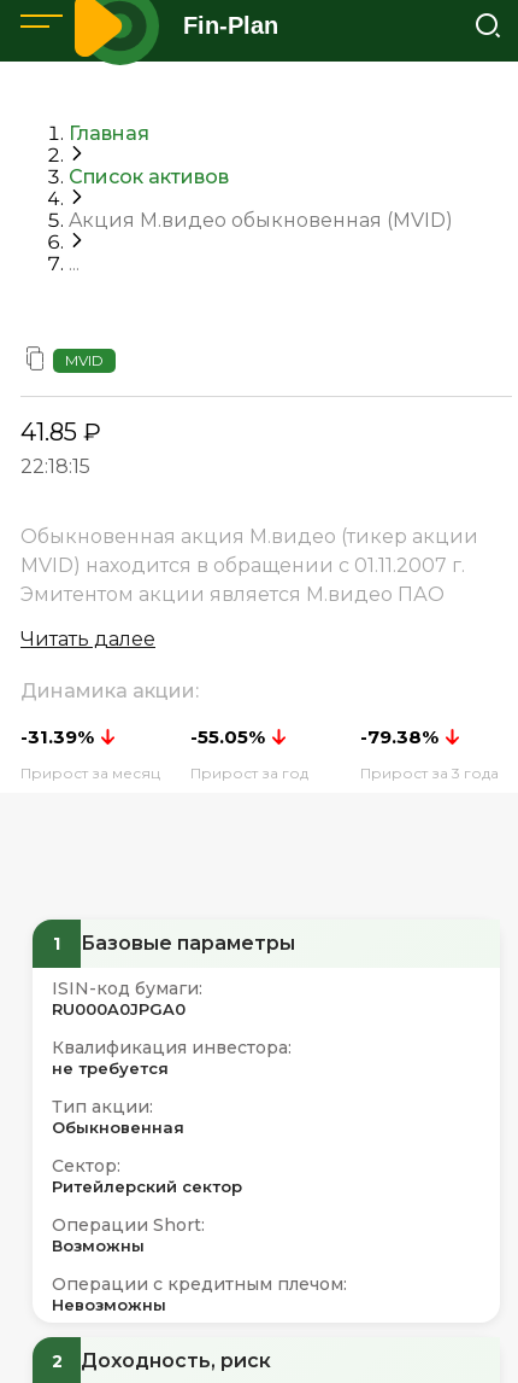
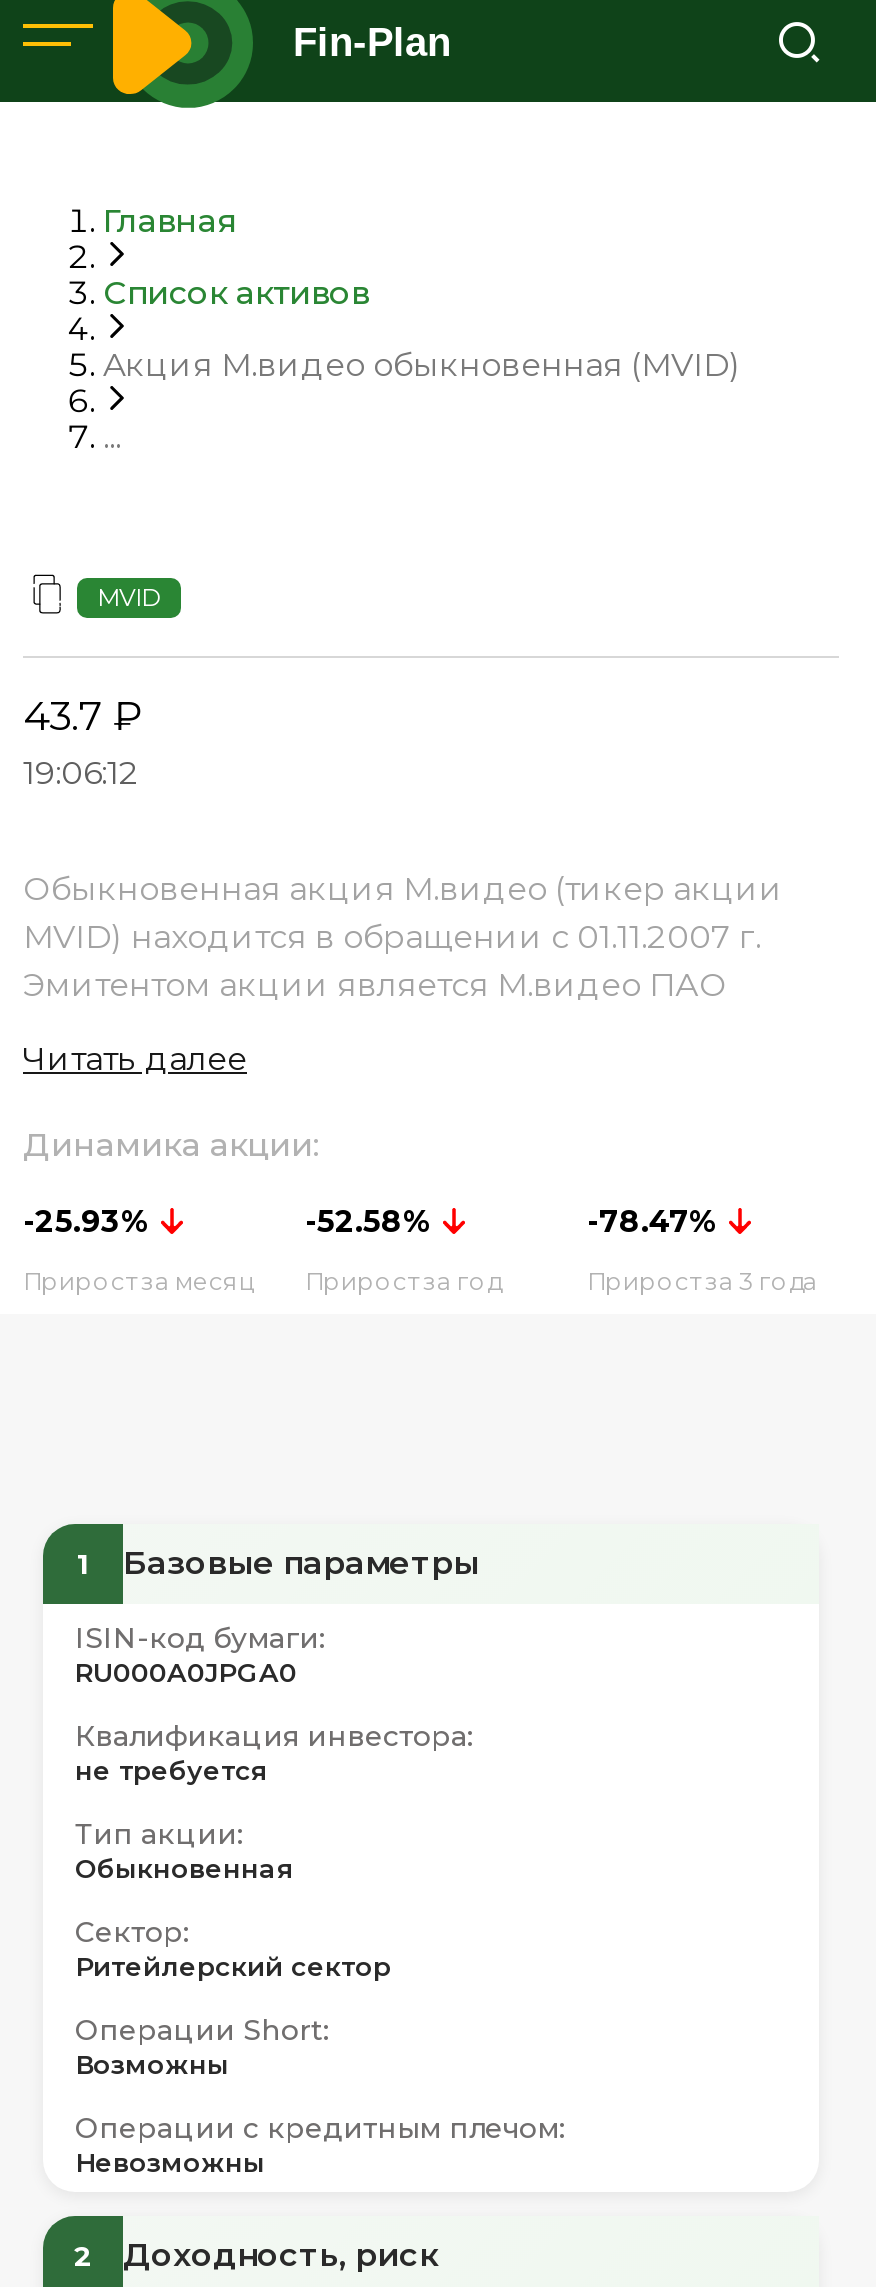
[20,418,101,447] 41.85 ₽ -> [23,692,143,740] 43.7 ₽
[20,455,90,478] 22:18:15 -> [23,754,139,792] 19:06:12
[20,725,94,748] -31.39% -> [23,1202,149,1240] -25.93%
[190,725,265,748] -55.05% -> [305,1202,431,1240] -52.58%
[360,725,438,748] -79.38% -> [587,1202,717,1240] -78.47%

